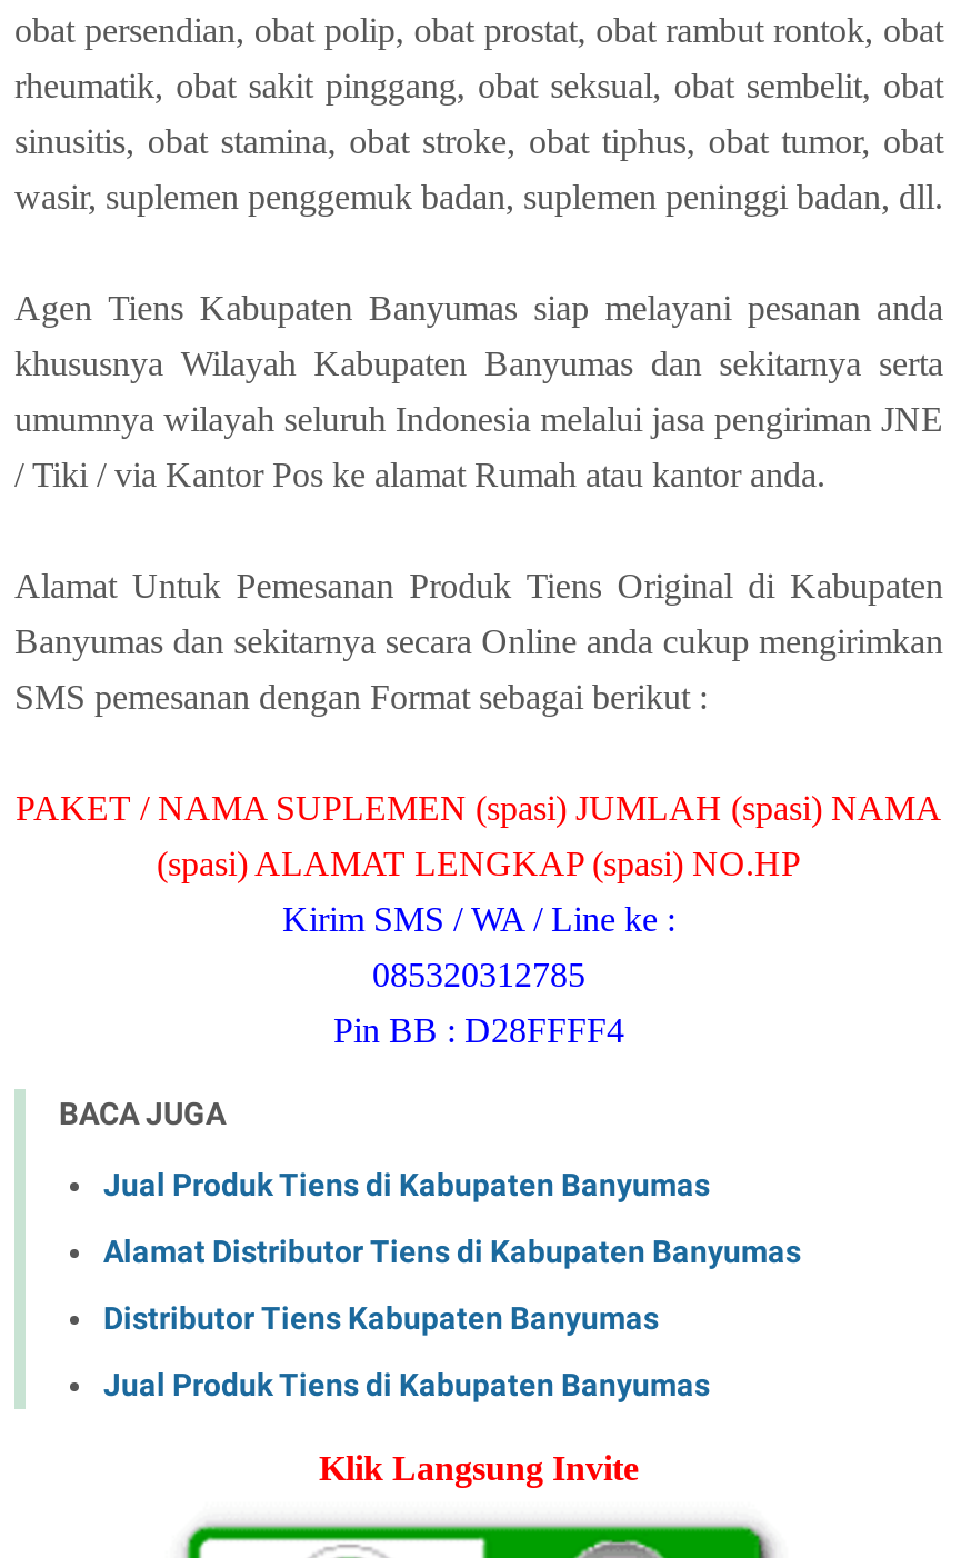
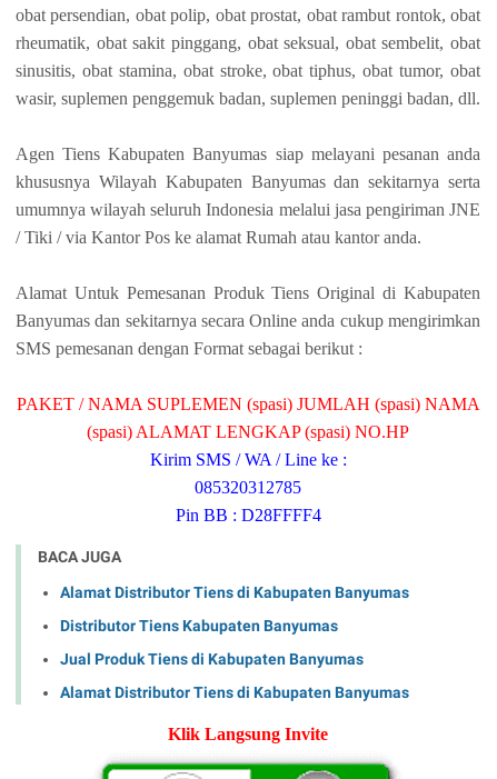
[103,1166,710,1202] Jual Produk Tiens di Kabupaten Banyumas -> none
moved [103,1233,801,1402] -> [60,583,409,667]: Alamat Distributor Tiens di Kabupaten Banyumas | Distributor Tiens Kabupaten Banyumas | Jual Produk Tiens di Kabupaten Banyumas
none -> [60,683,409,701] Alamat Distributor Tiens di Kabupaten Banyumas

